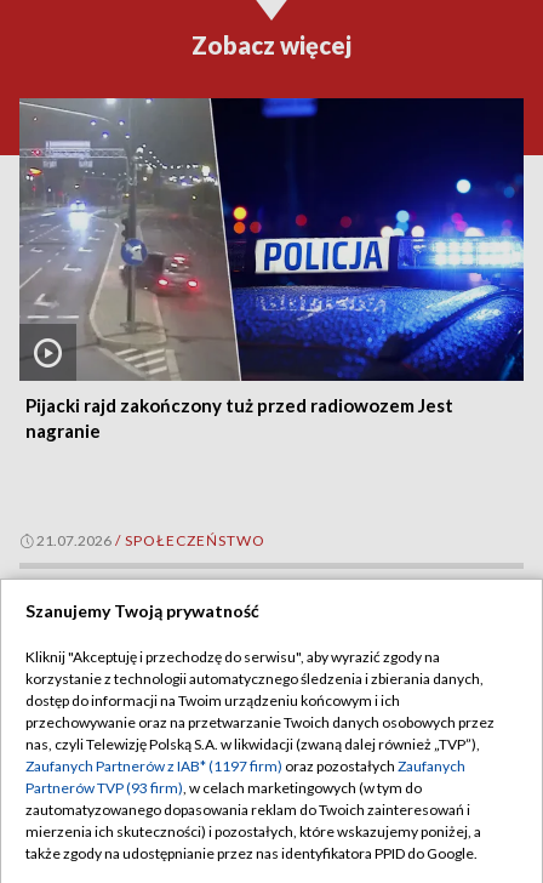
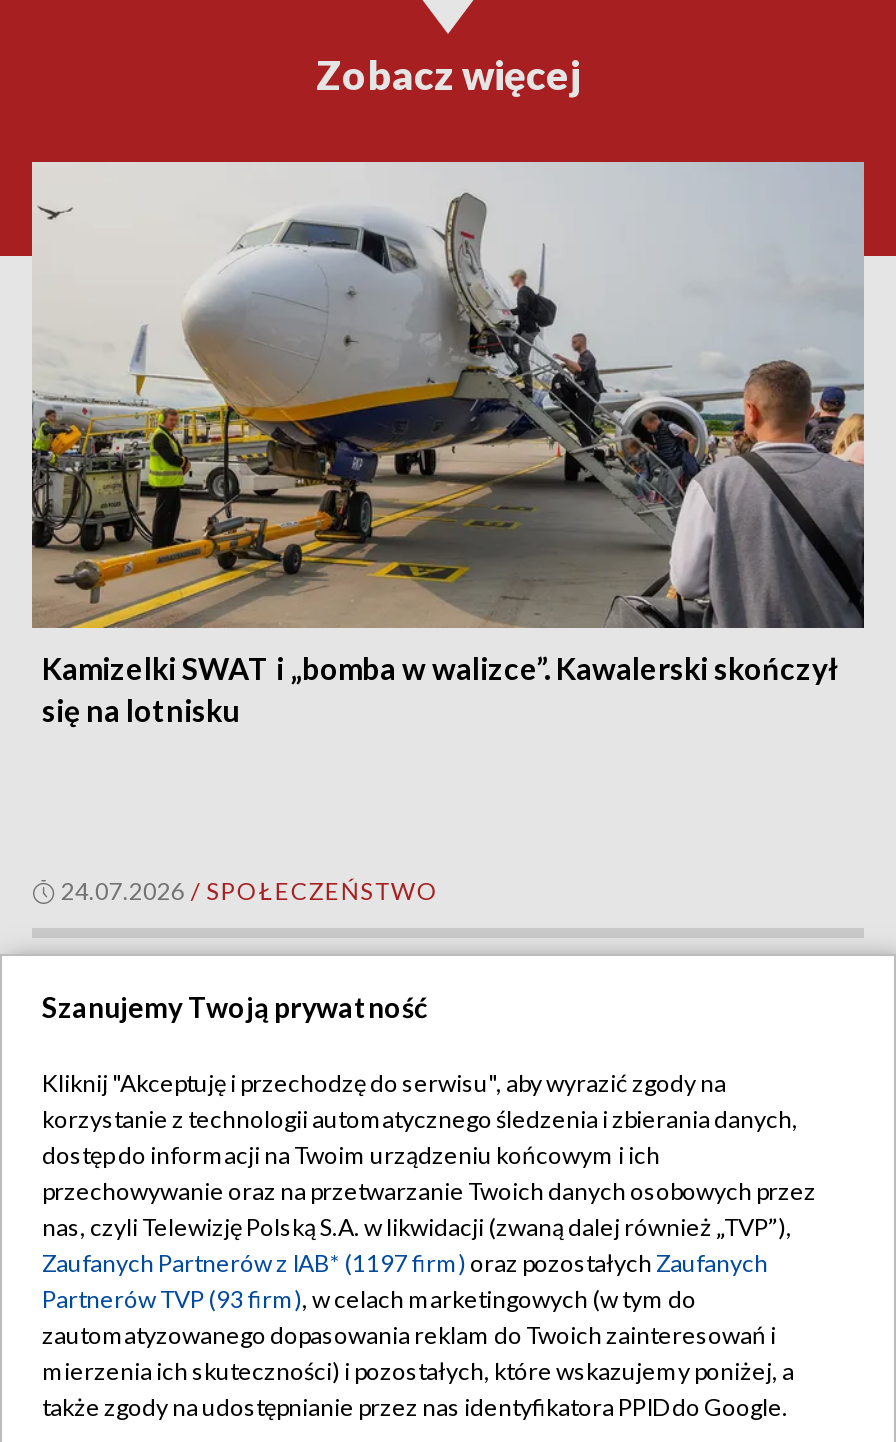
[18,97,525,442] [image] | Pijacki rajd zakończony tuż przed radiowozem Jest | nagranie -> [30,160,866,729] [image] | Kamizelki SWAT i „bomba w walizce”. Kawalerski skończył | się na lotnisku
[37,532,266,550] 21.07.2026 / SPOŁECZEŃSTWO -> [61,877,439,907] 24.07.2026 / SPOŁECZEŃSTWO

